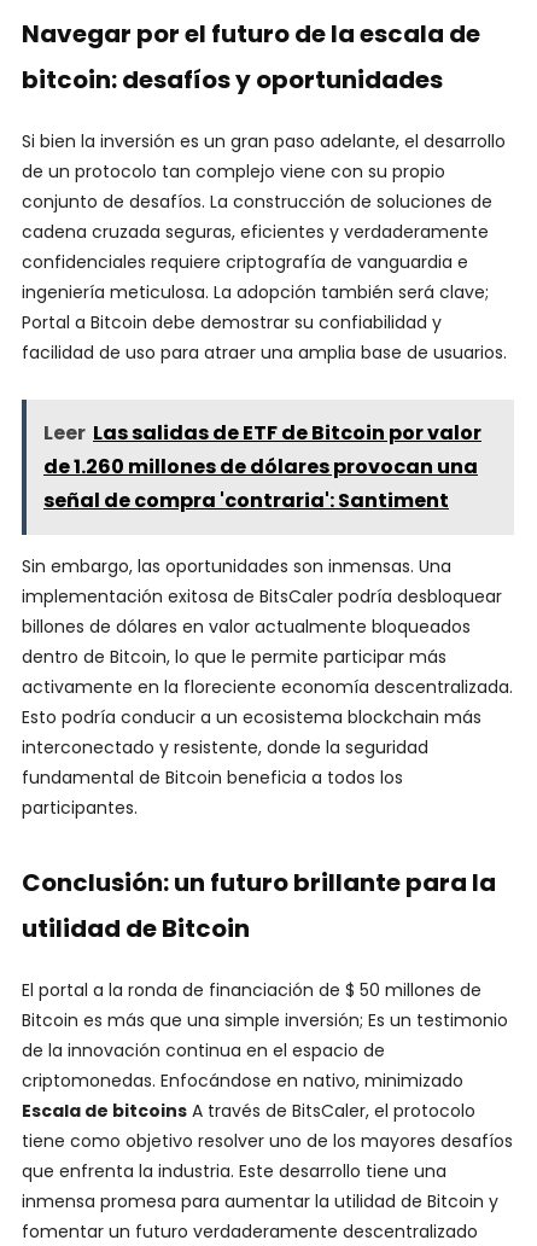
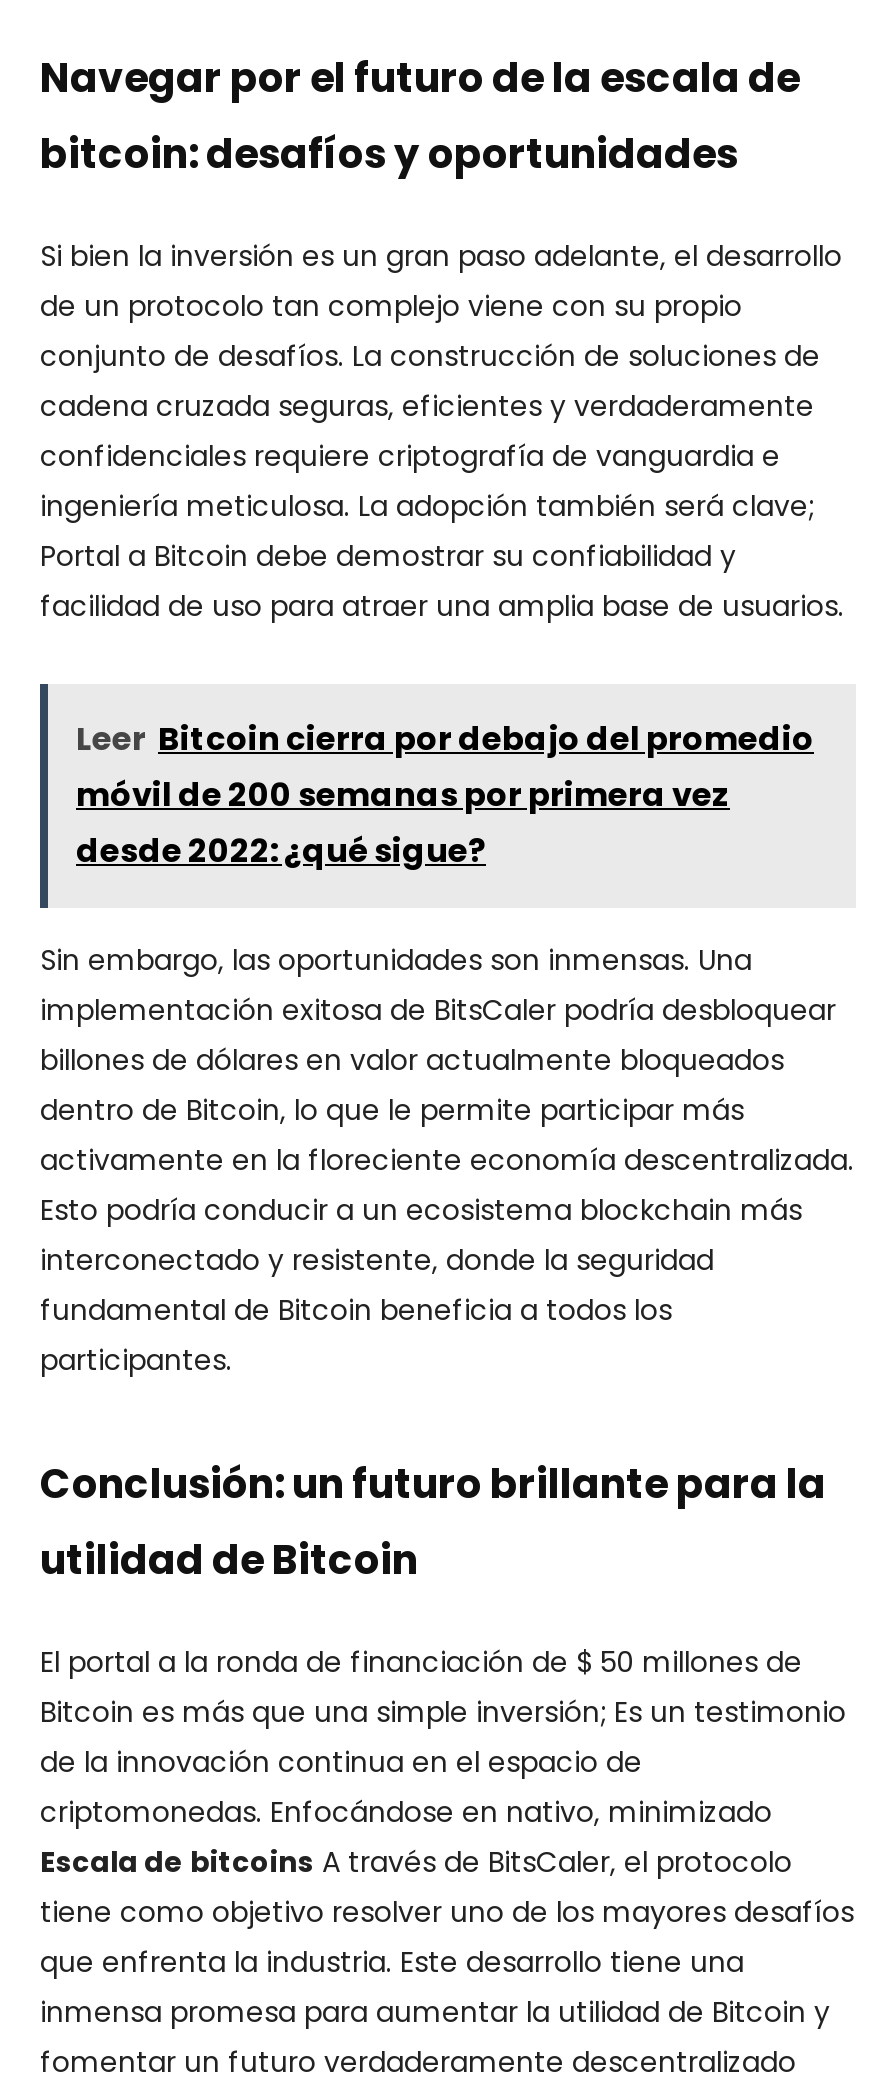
[43,418,481,514] Leer Las salidas de ETF de Bitcoin por valor | de 1.260 millones de dólares provocan una | señal de compra 'contraria': Santiment -> [76,715,814,873] Leer Bitcoin cierra por debajo del promedio | móvil de 200 semanas por primera vez | desde 2022: ¿qué sigue?

